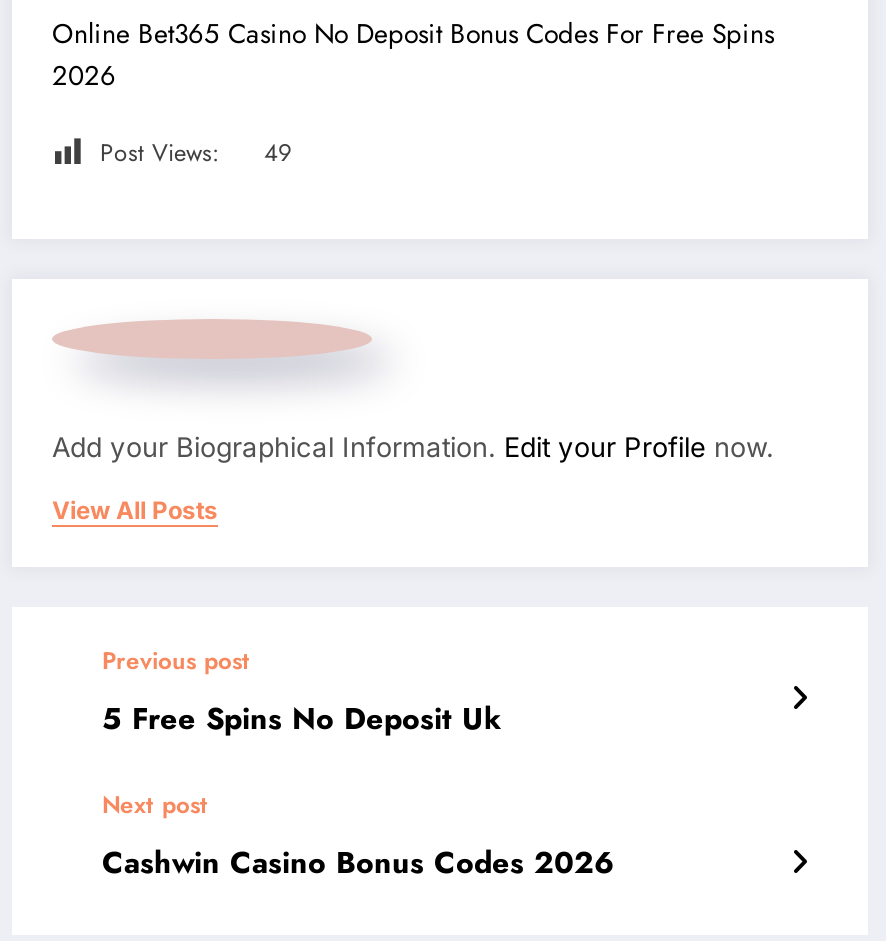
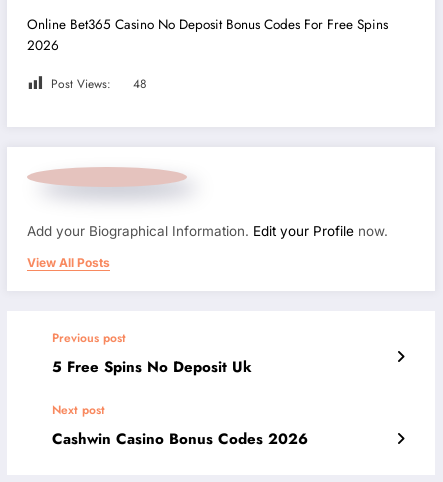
[100,135,292,171] Post Views: 49 -> [51,75,147,93] Post Views: 48

